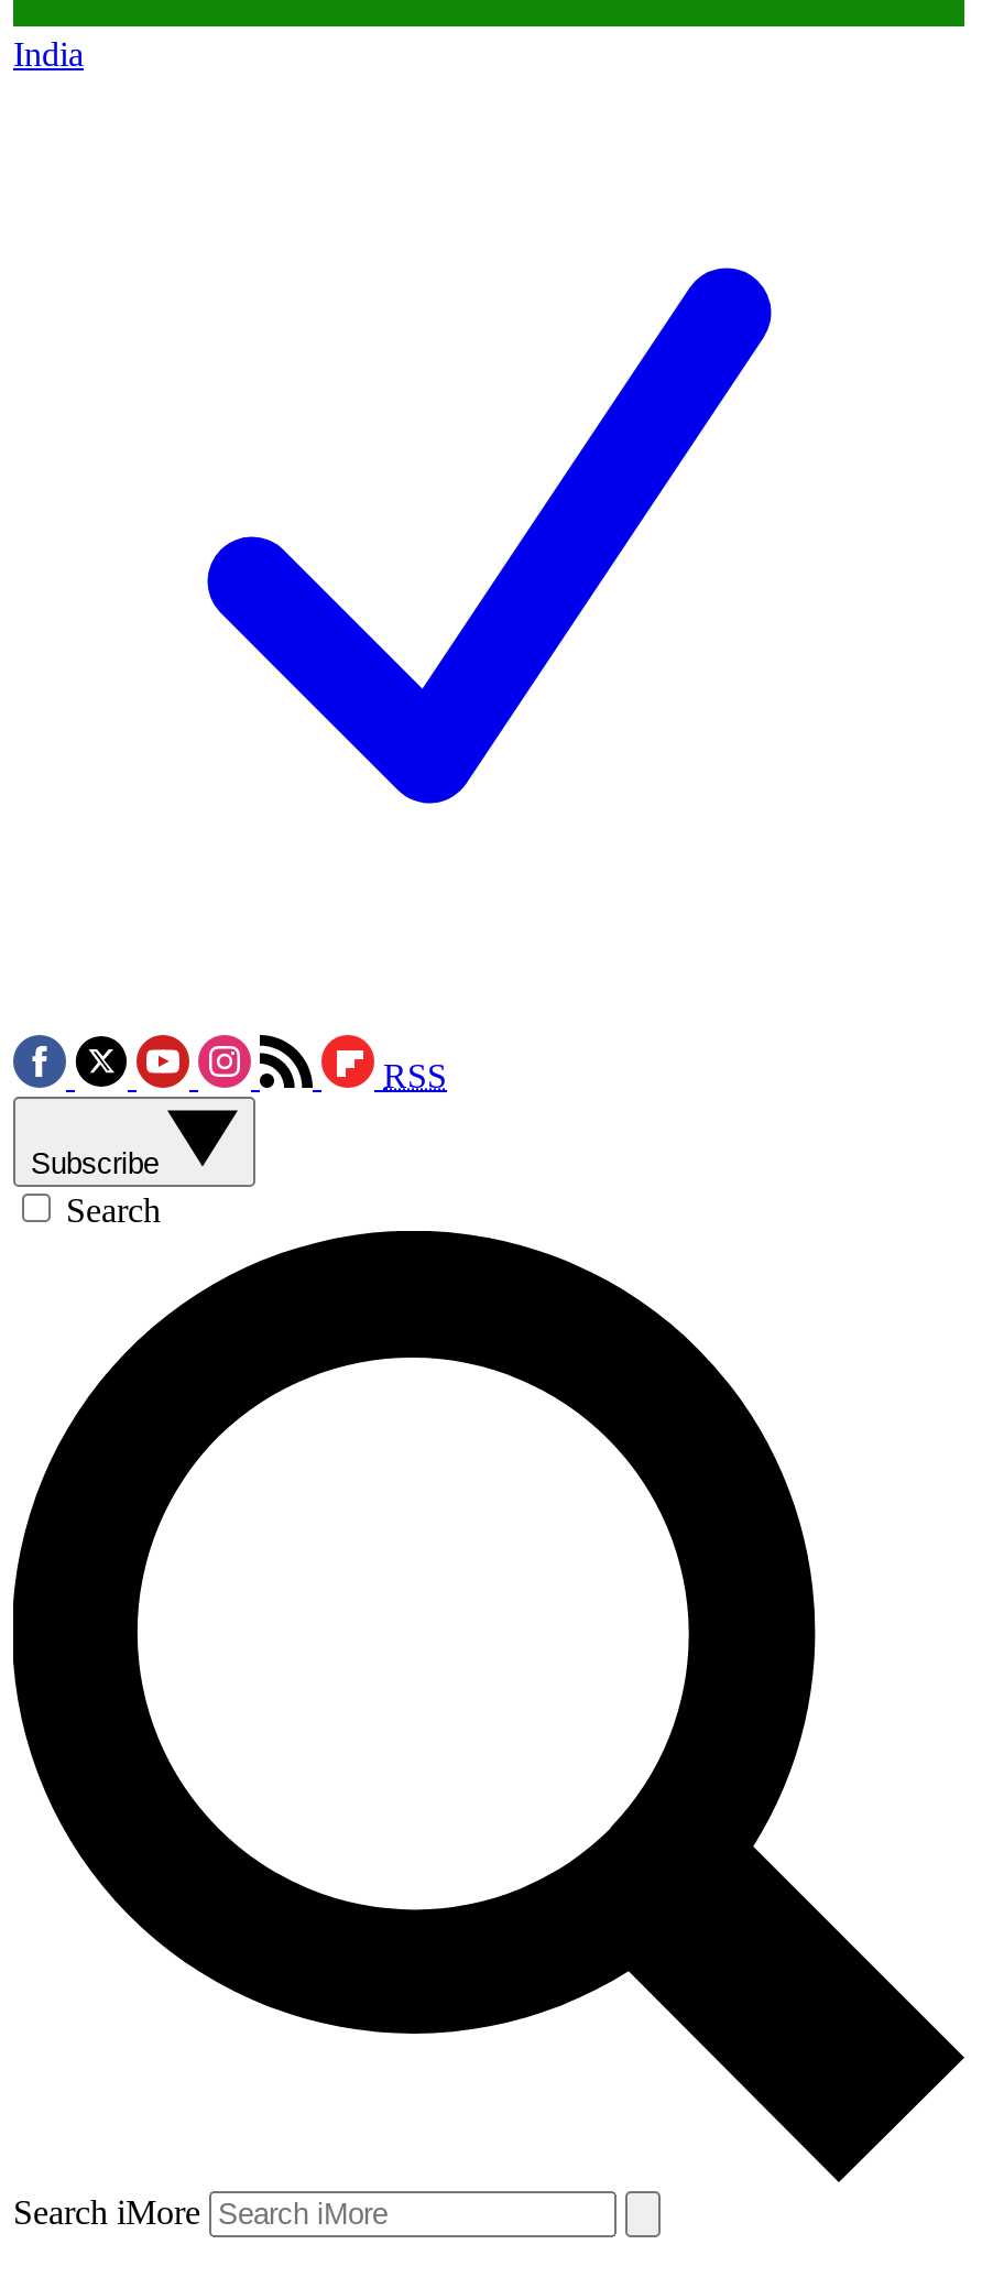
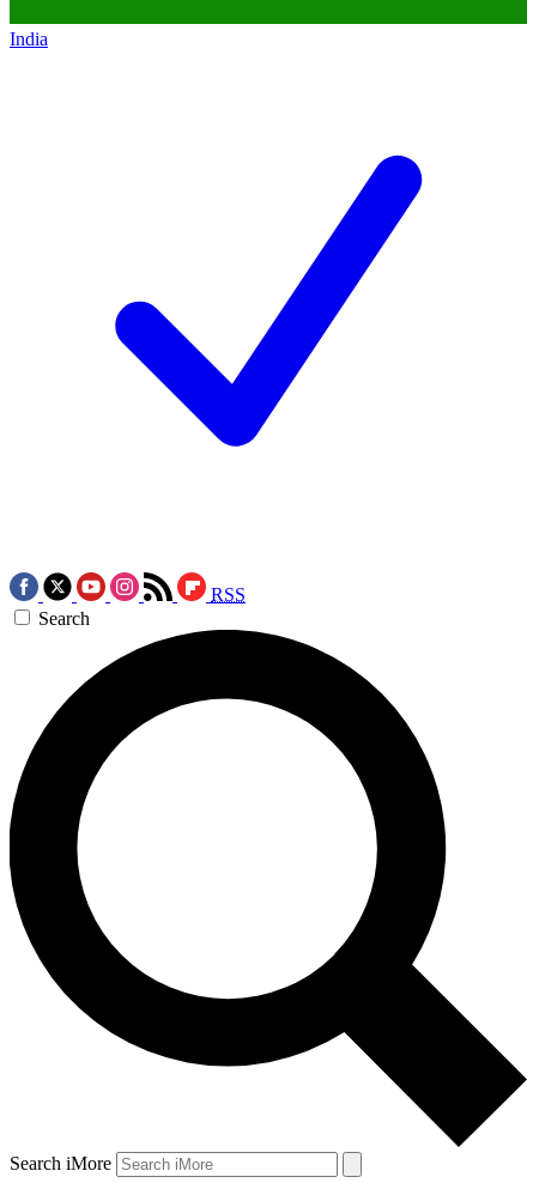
[31,1146,167,1179] Subscribe -> none

